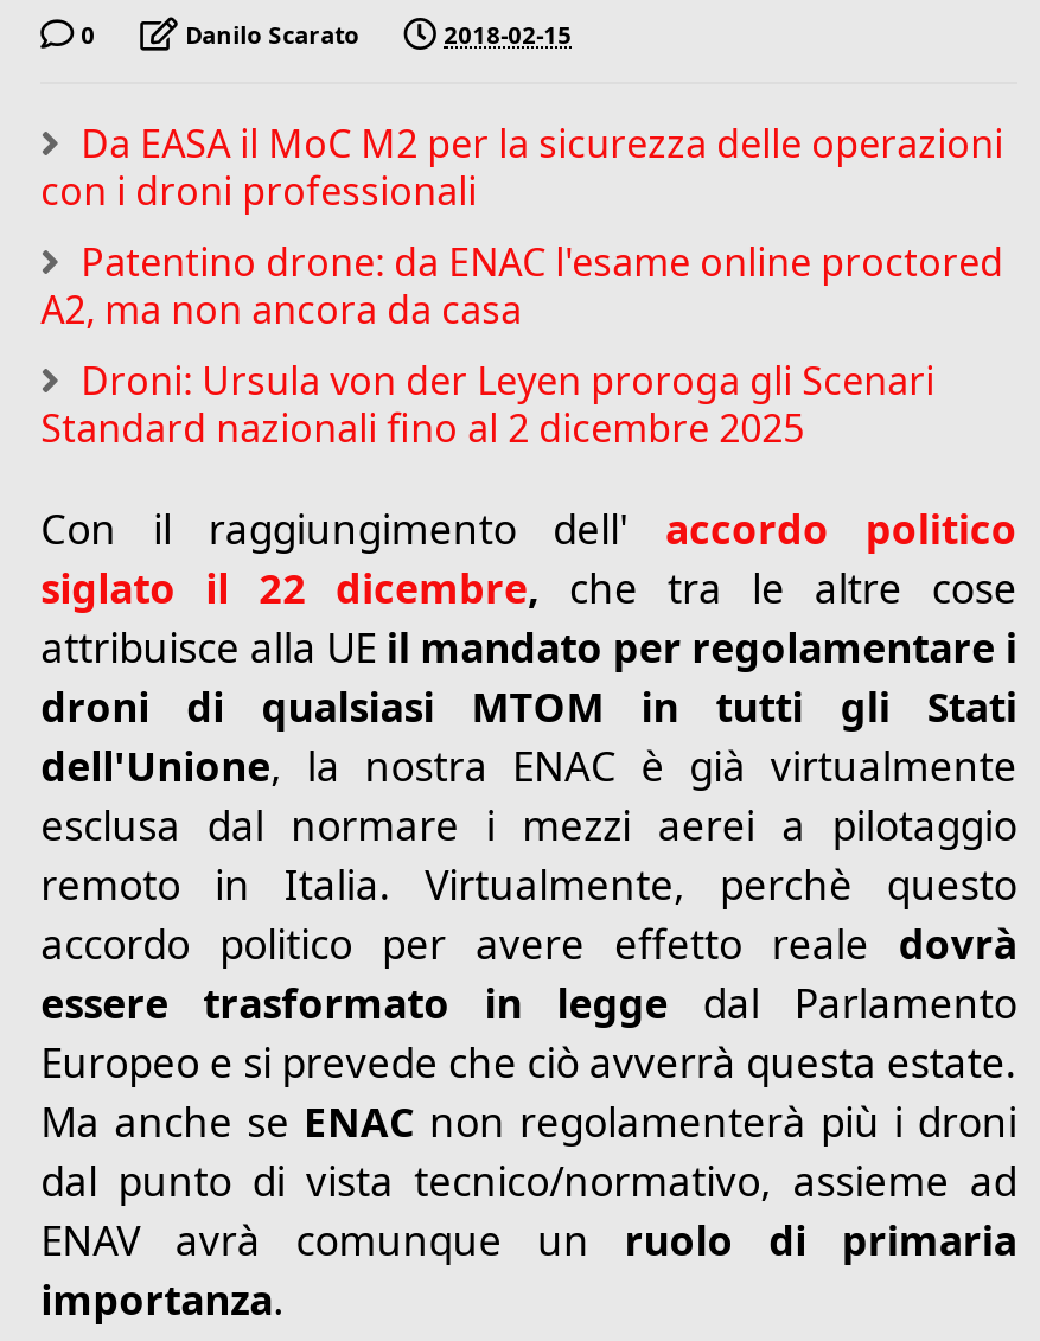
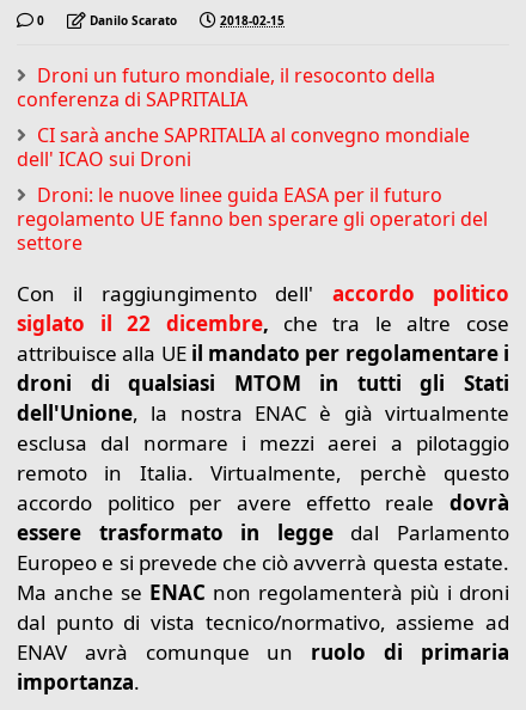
[41,118,1003,455] Da EASA il MoC M2 per la sicurezza delle operazioni | con i droni professionali | Patentino drone: da ENAC l'esame online proctored | A2, ma non ancora da casa | Droni: Ursula von der Leyen proroga gli Scenari | Standard nazionali fino al 2 dicembre 2025 -> [17,62,488,256] Droni un futuro mondiale, il resoconto della | conferenza di SAPRITALIA | CI sarà anche SAPRITALIA al convegno mondiale | dell' ICAO sui Droni | Droni: le nuove linee guida EASA per il futuro | regolamento UE fanno ben sperare gli operatori del | settore

